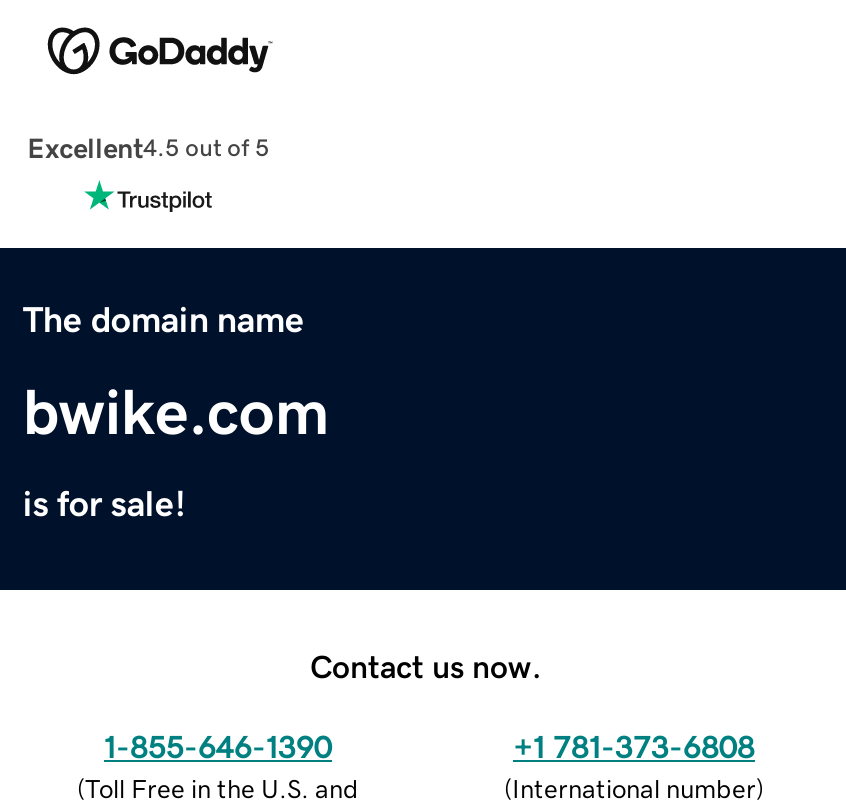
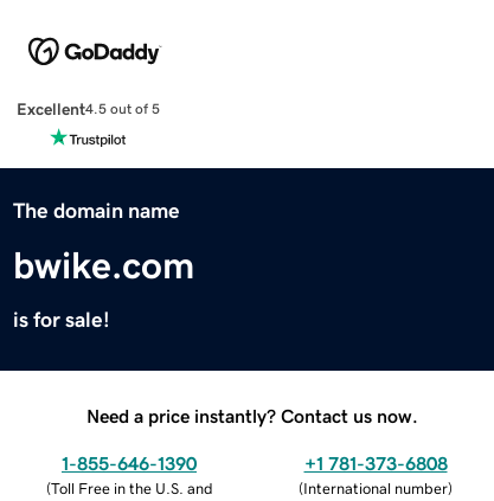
[310,649,542,681] Contact us now. -> [86,406,418,425] Need a price instantly? Contact us now.

